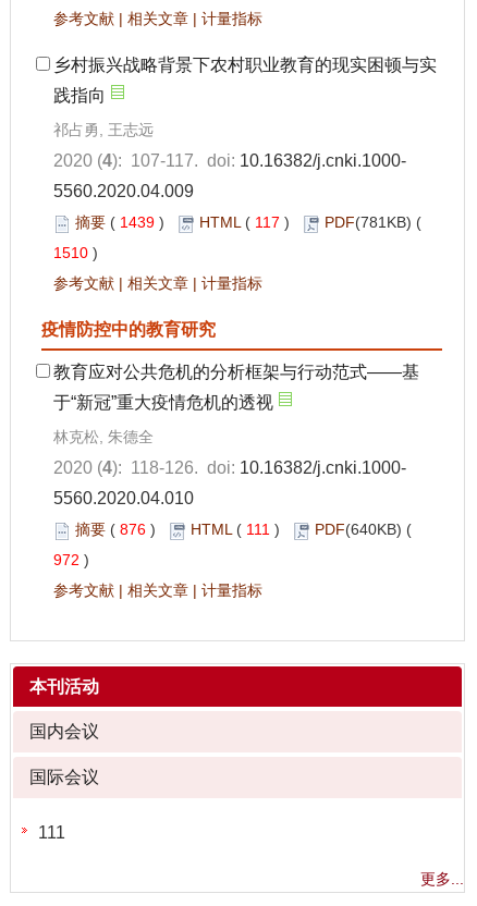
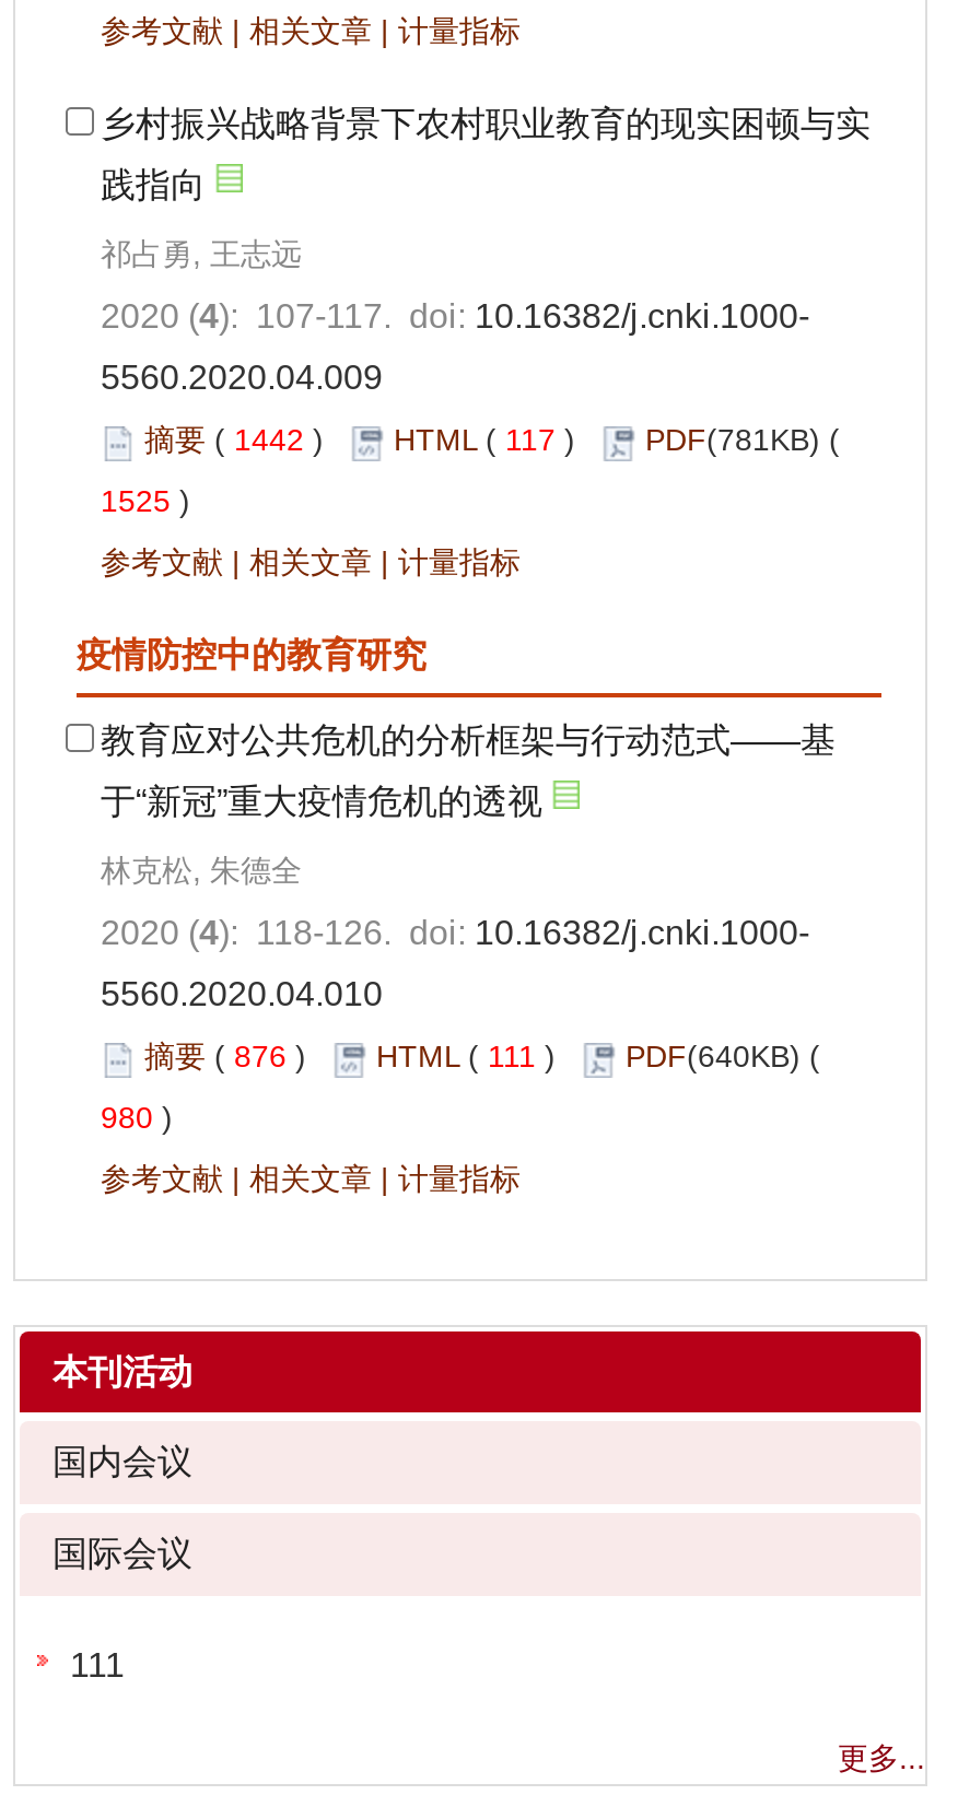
[75,214,421,231] 摘要(1439) HTML (117) PDF(781KB) ( -> [144,422,840,457] 摘要(1442) HTML (117) PDF(781KB) (
[53,244,107,262] 1510) -> [101,484,208,519] 1525)
[53,551,98,569] 972) -> [101,1100,190,1135] 980)

